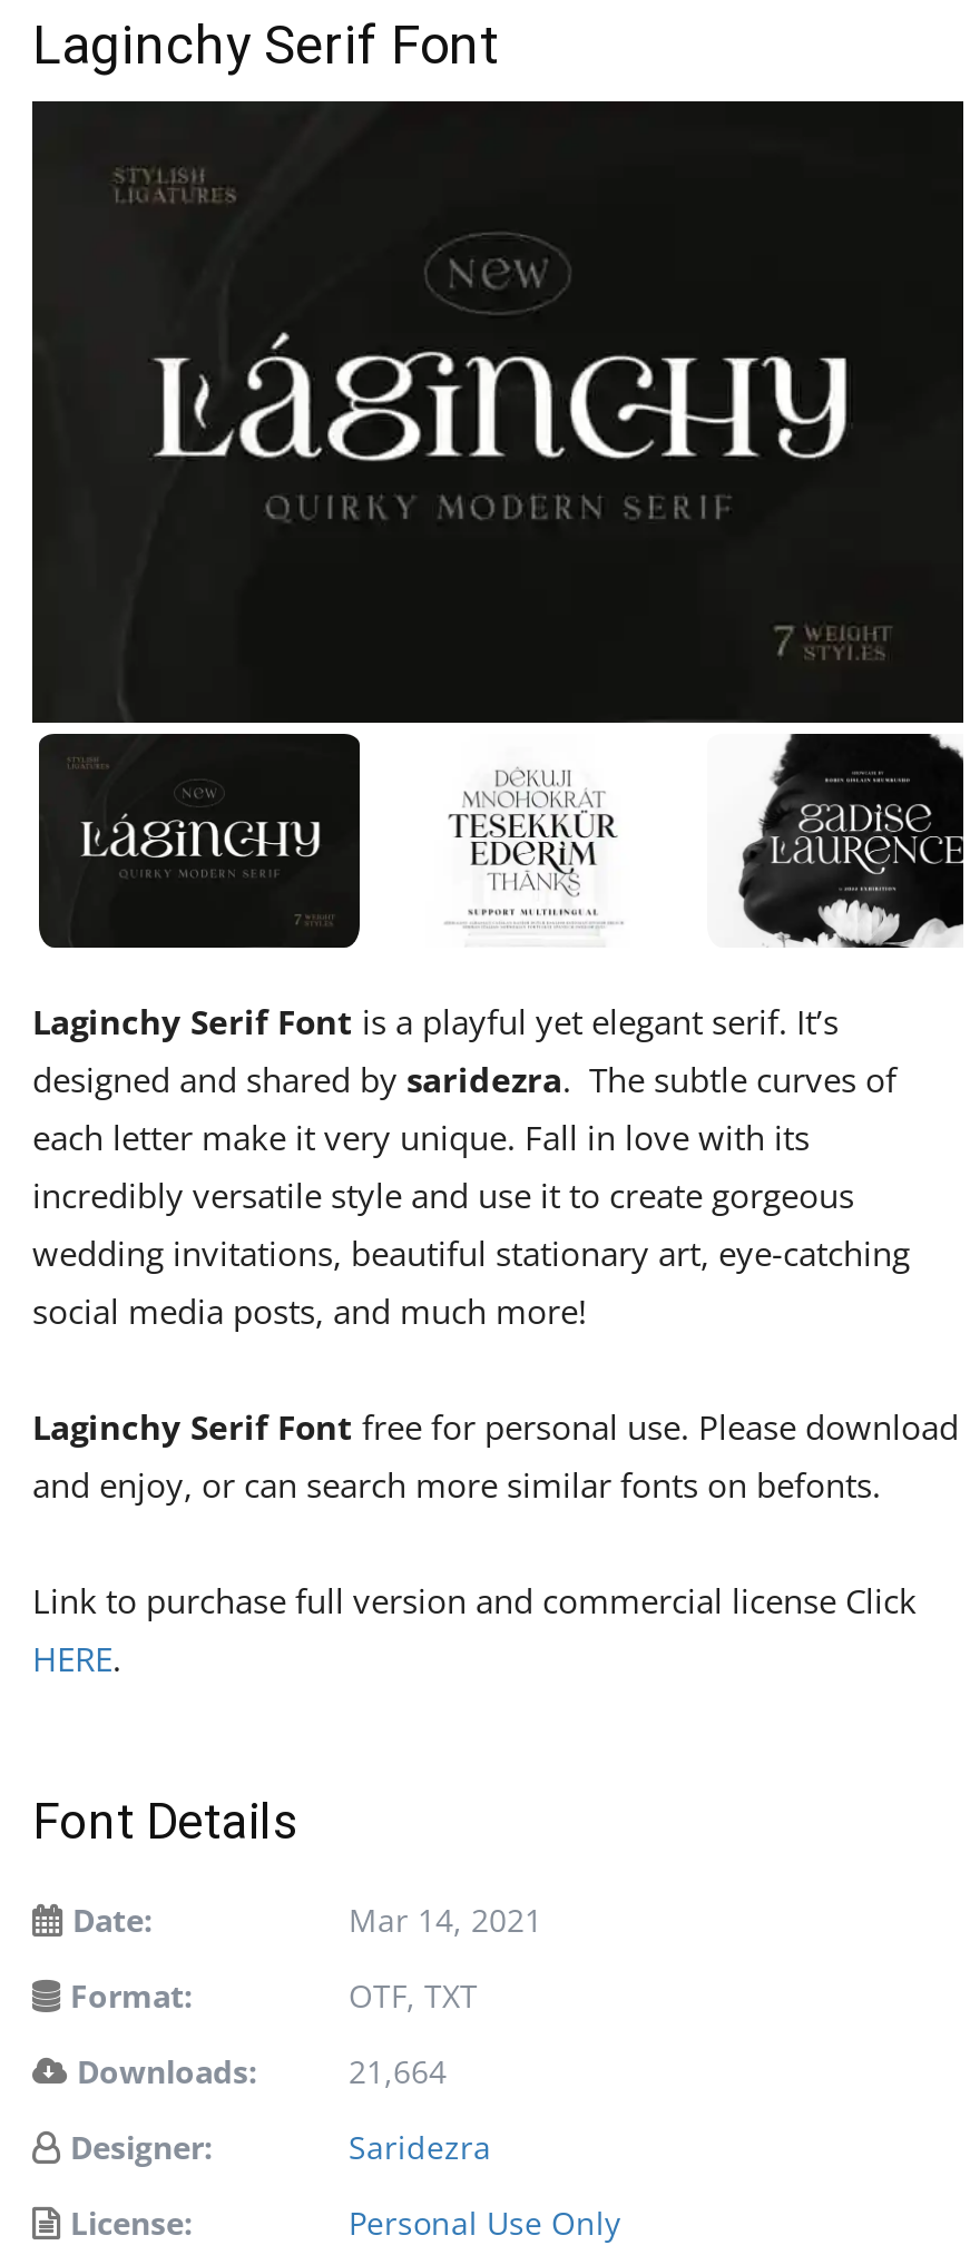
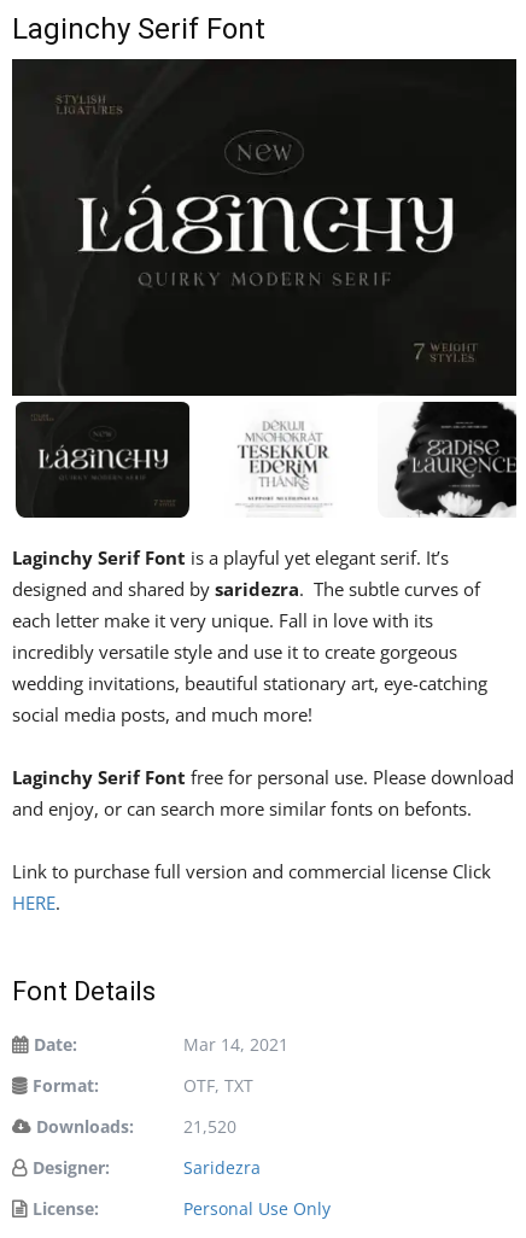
[349,2050,447,2092] 21,664 -> [183,1115,236,1138] 21,520

